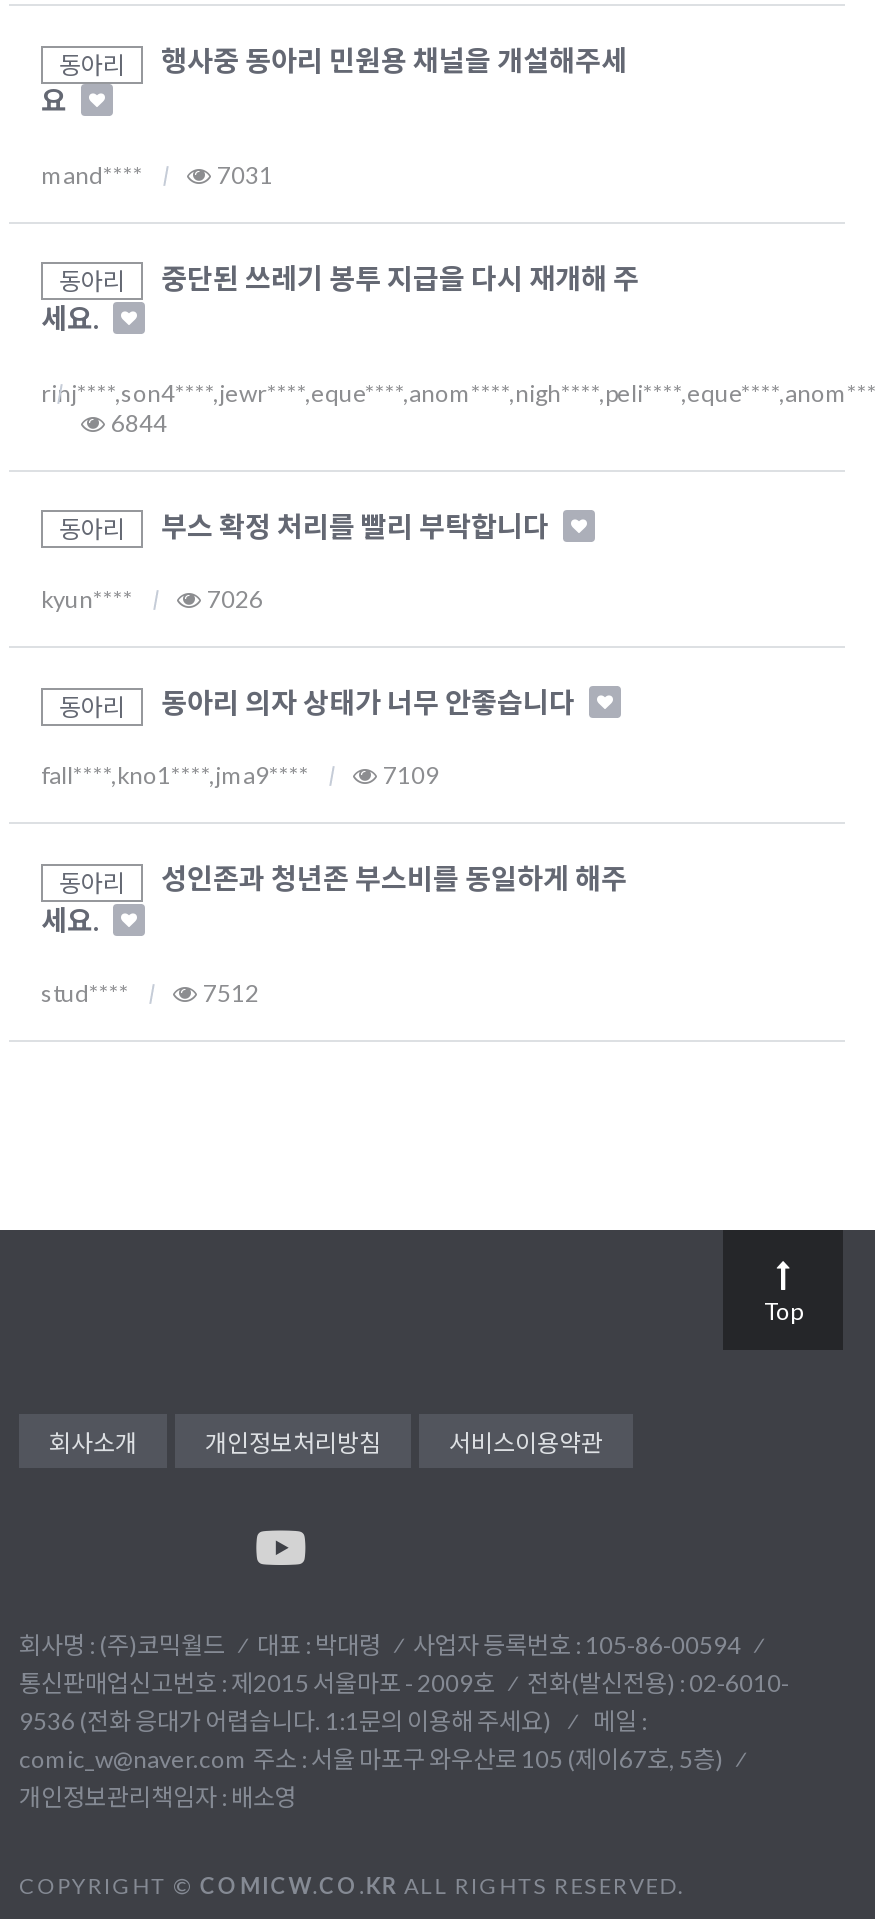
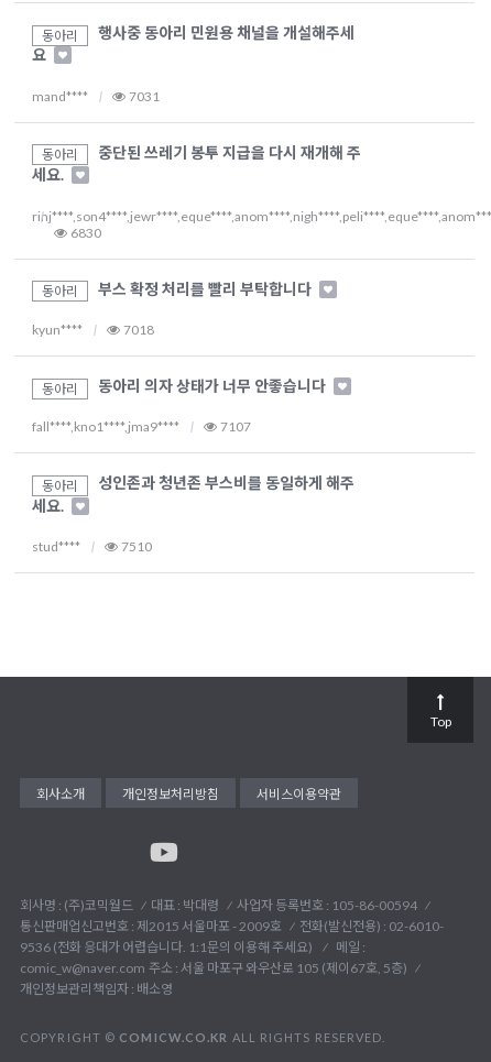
[111,407,167,437] 6844 -> [70,224,101,241] 6830
[207,584,263,614] 7026 -> [123,321,154,338] 7018
[383,761,439,791] 7109 -> [220,419,251,435] 7107
[203,979,259,1009] 7512 -> [121,538,152,555] 7510

